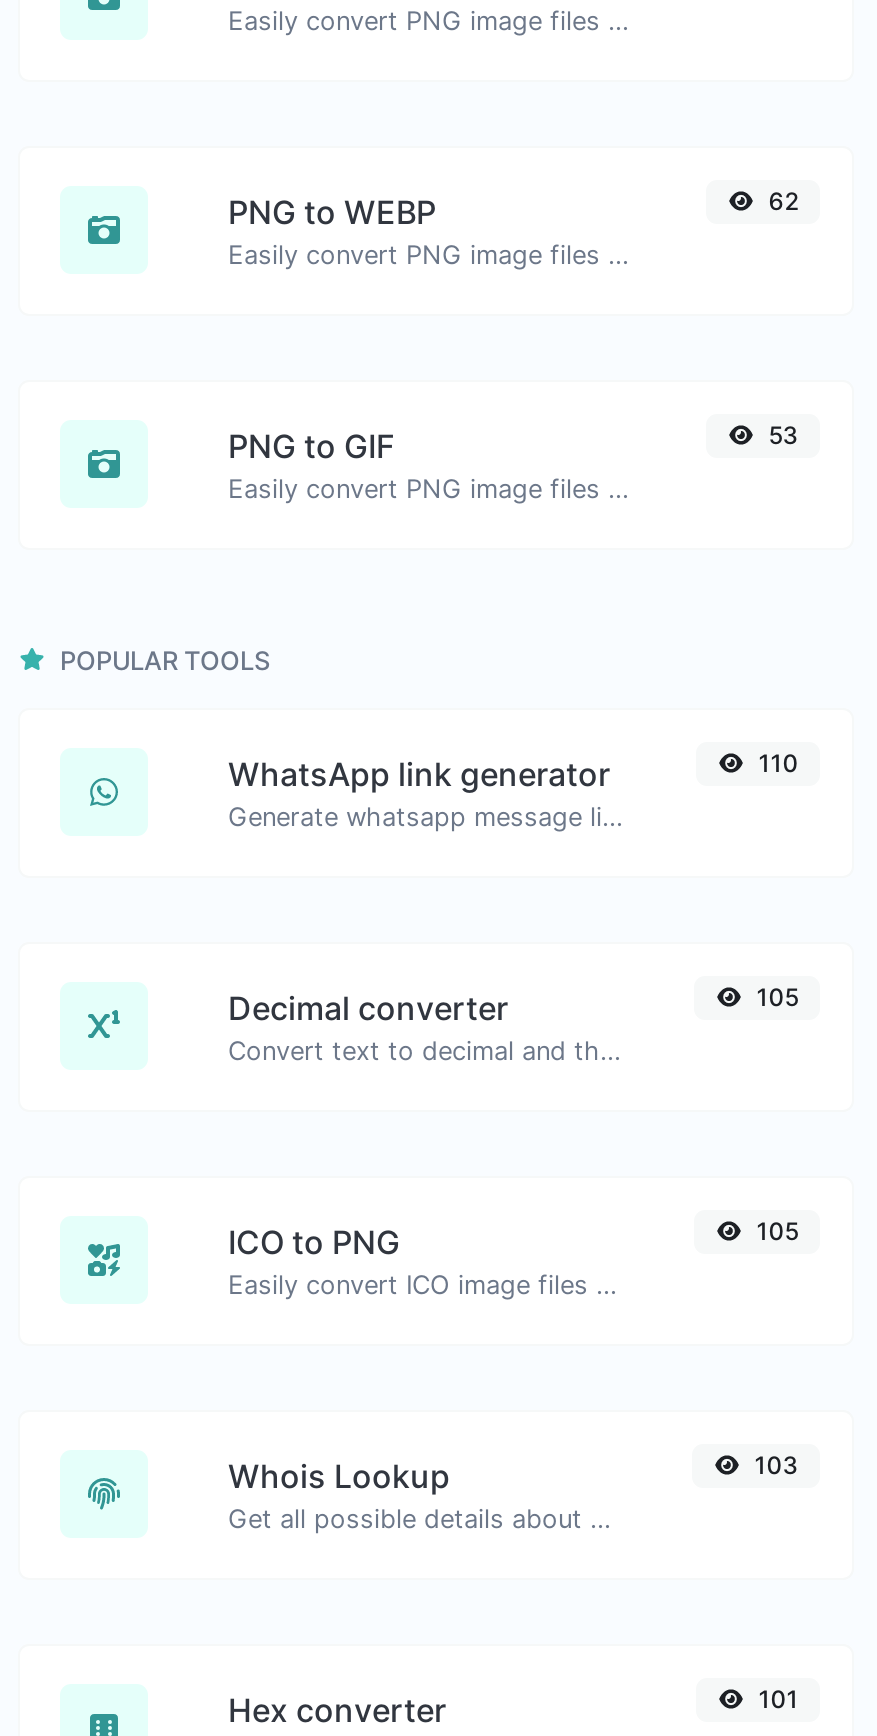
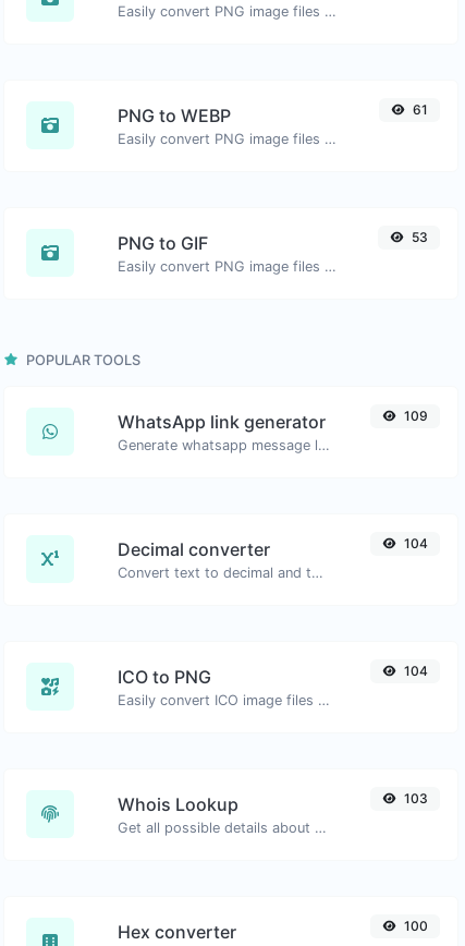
[762,186,798,216] 62 -> [410,101,428,118] 61
[752,748,798,778] 110 -> [401,408,428,424] 109
[750,982,798,1012] 105 -> [401,535,428,551] 104
[750,1216,798,1246] 105 -> [401,663,428,679] 104
[752,1684,798,1714] 101 -> [401,918,428,934] 100

